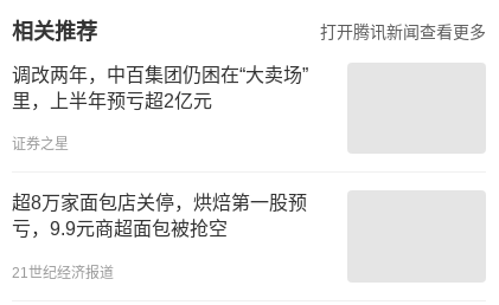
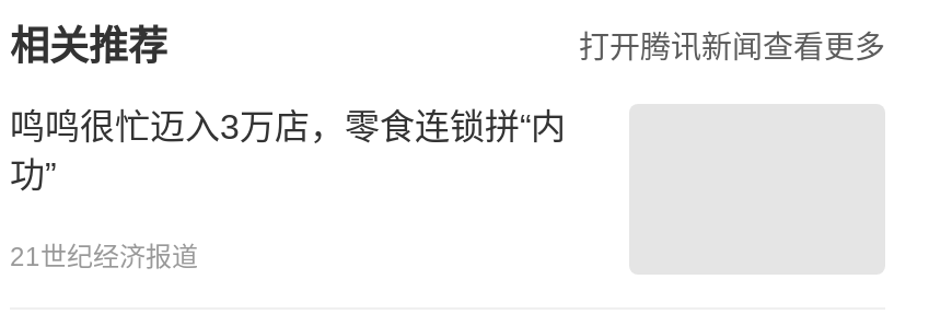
[12,65,308,239] 调改两年，中百集团仍困在“大卖场” | 里，上半年预亏超2亿元 | 证券之星 | 超8万家面包店关停，烘焙第一股预 | 亏，9.9元商超面包被抢空 -> [10,109,566,194] 鸣鸣很忙迈入3万店，零食连锁拼“内 | 功”

